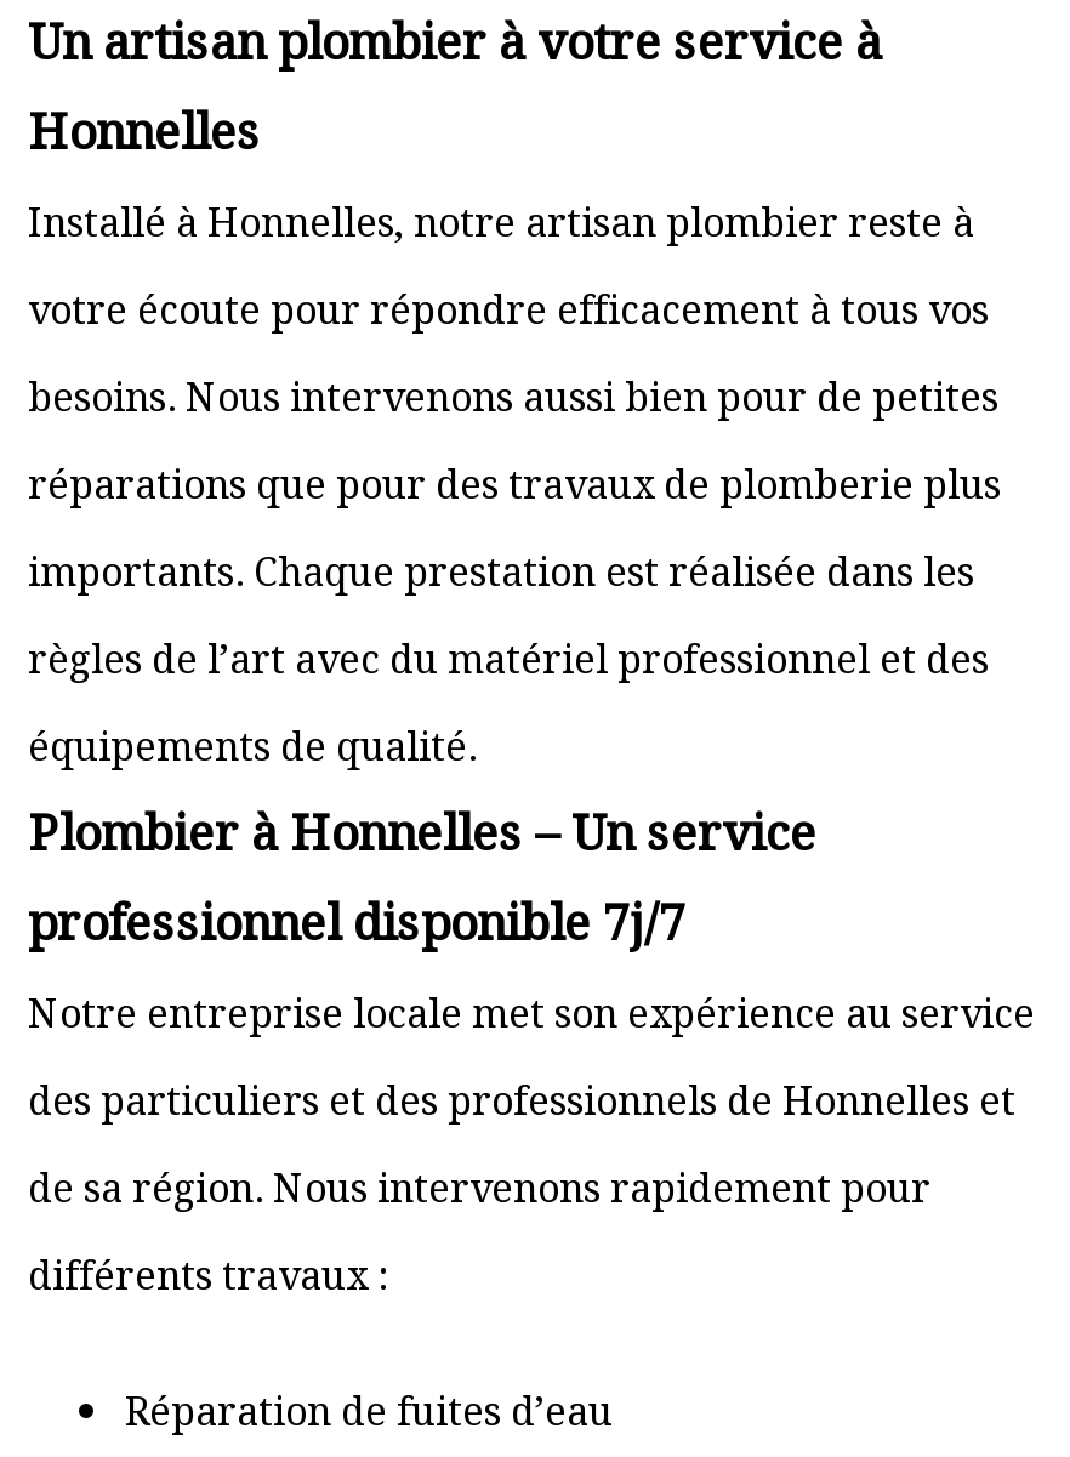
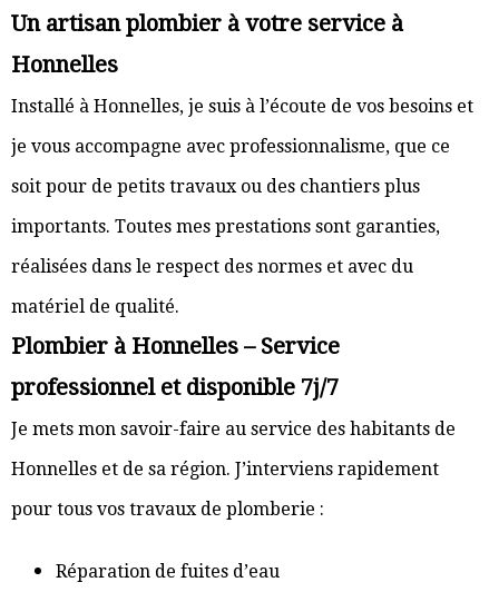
[28,200,1035,1299] Installé à Honnelles, notre artisan plombier reste à | votre écoute pour répondre efficacement à tous vos | besoins. Nous intervenons aussi bien pour de petites | réparations que pour des travaux de plomberie plus | importants. Chaque prestation est réalisée dans les | règles de l’art avec du matériel professionnel et des | équipements de qualité. | Plombier à Honnelles – Un service | professionnel disponible 7j/7 | Notre entreprise locale met son expérience au service | des particuliers et des professionnels de Honnelles et | de sa région. Nous intervenons rapidement pour | différents travaux : -> [11,96,473,520] Installé à Honnelles, je suis à l’écoute de vos besoins et | je vous accompagne avec professionnalisme, que ce | soit pour de petits travaux ou des chantiers plus | importants. Toutes mes prestations sont garanties, | réalisées dans le respect des normes et avec du | matériel de qualité. | Plombier à Honnelles – Service | professionnel et disponible 7j/7 | Je mets mon savoir-faire au service des habitants de | Honnelles et de sa région. J’interviens rapidement | pour tous vos travaux de plomberie :

